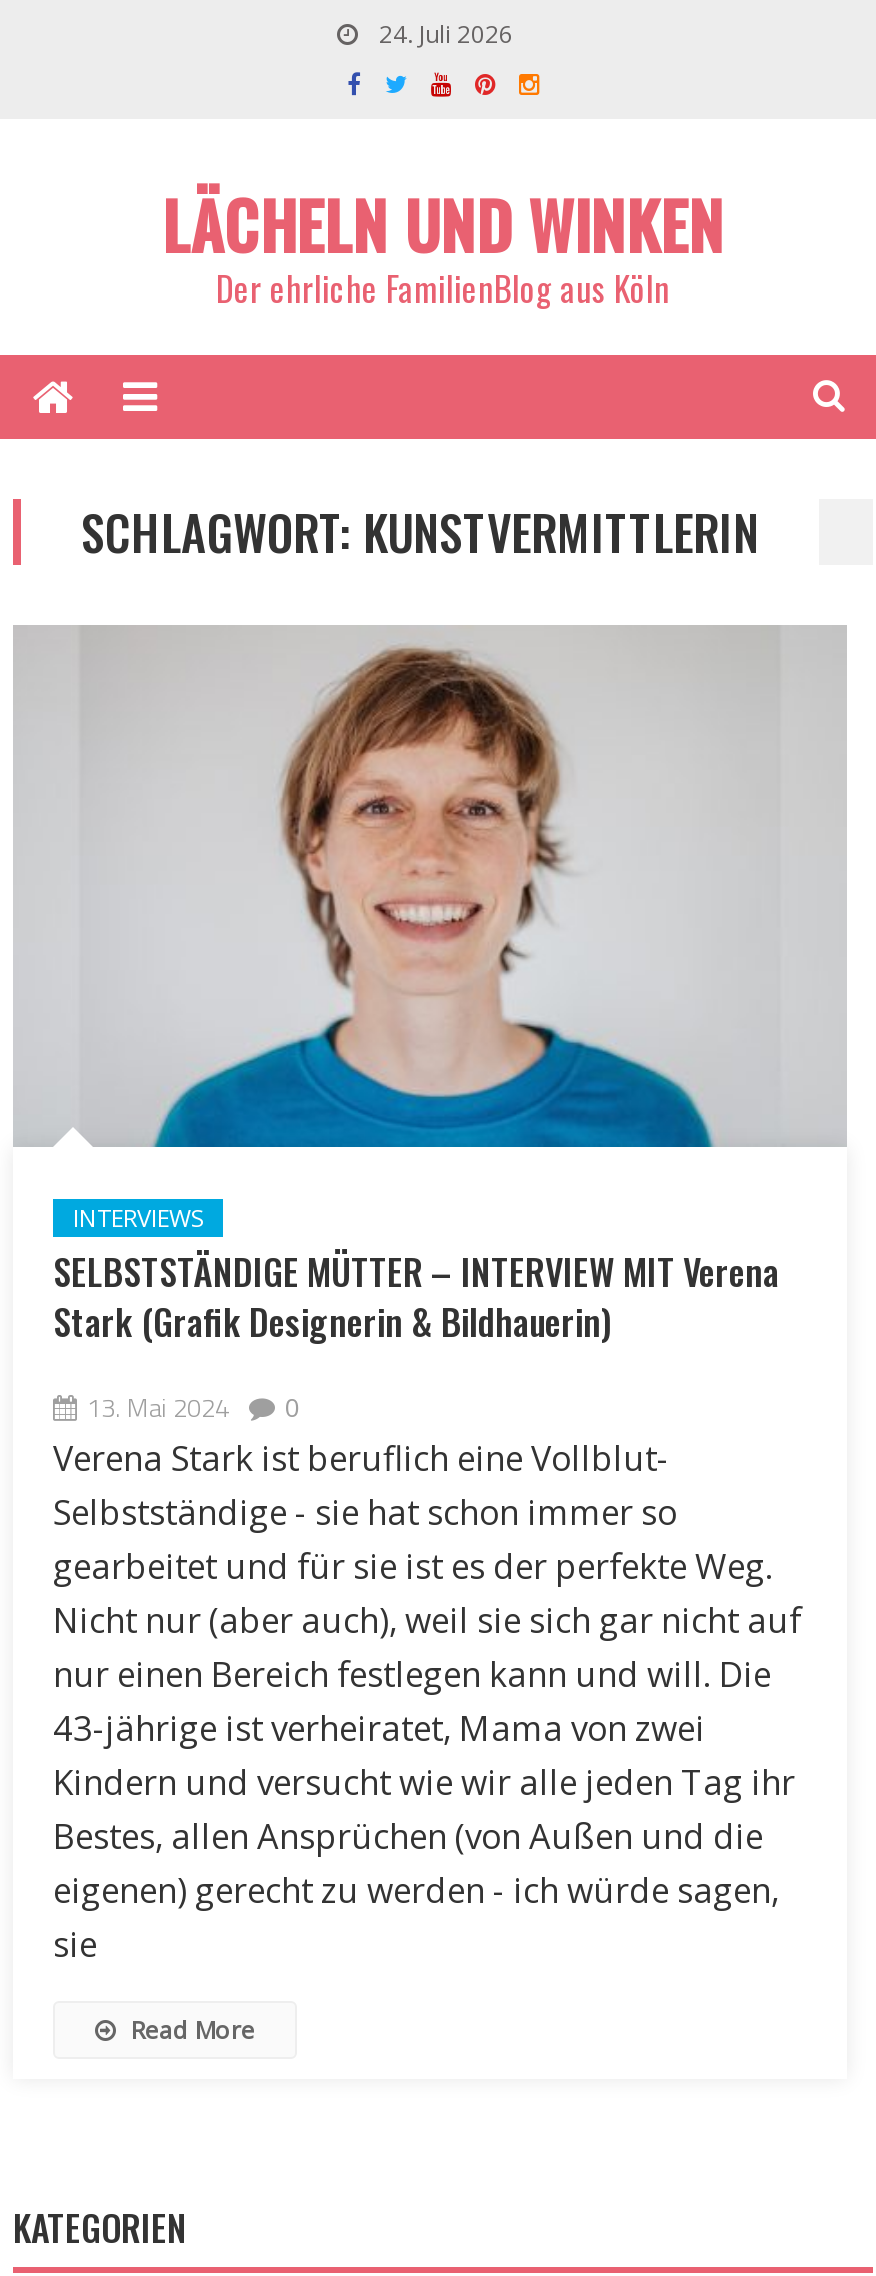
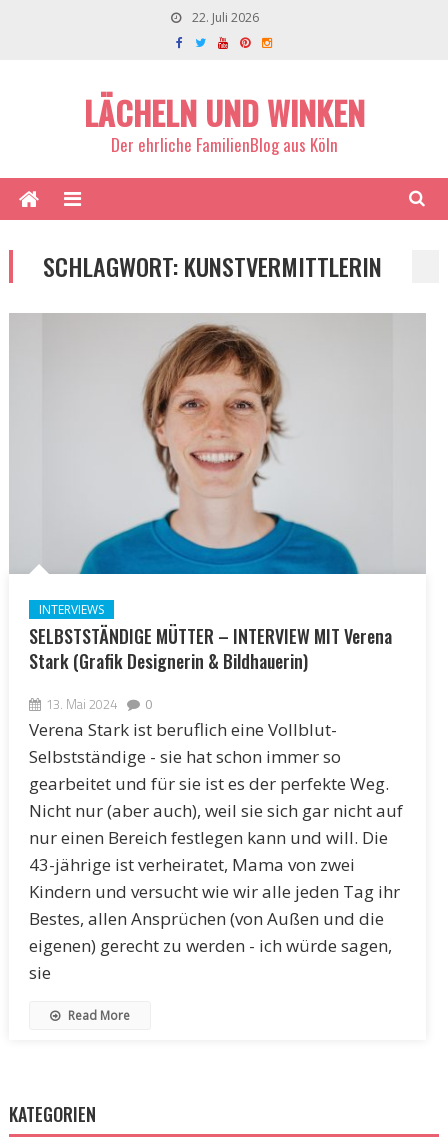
[373,17,513,51] 24. Juli 2026 -> [189,9,259,26] 22. Juli 2026

